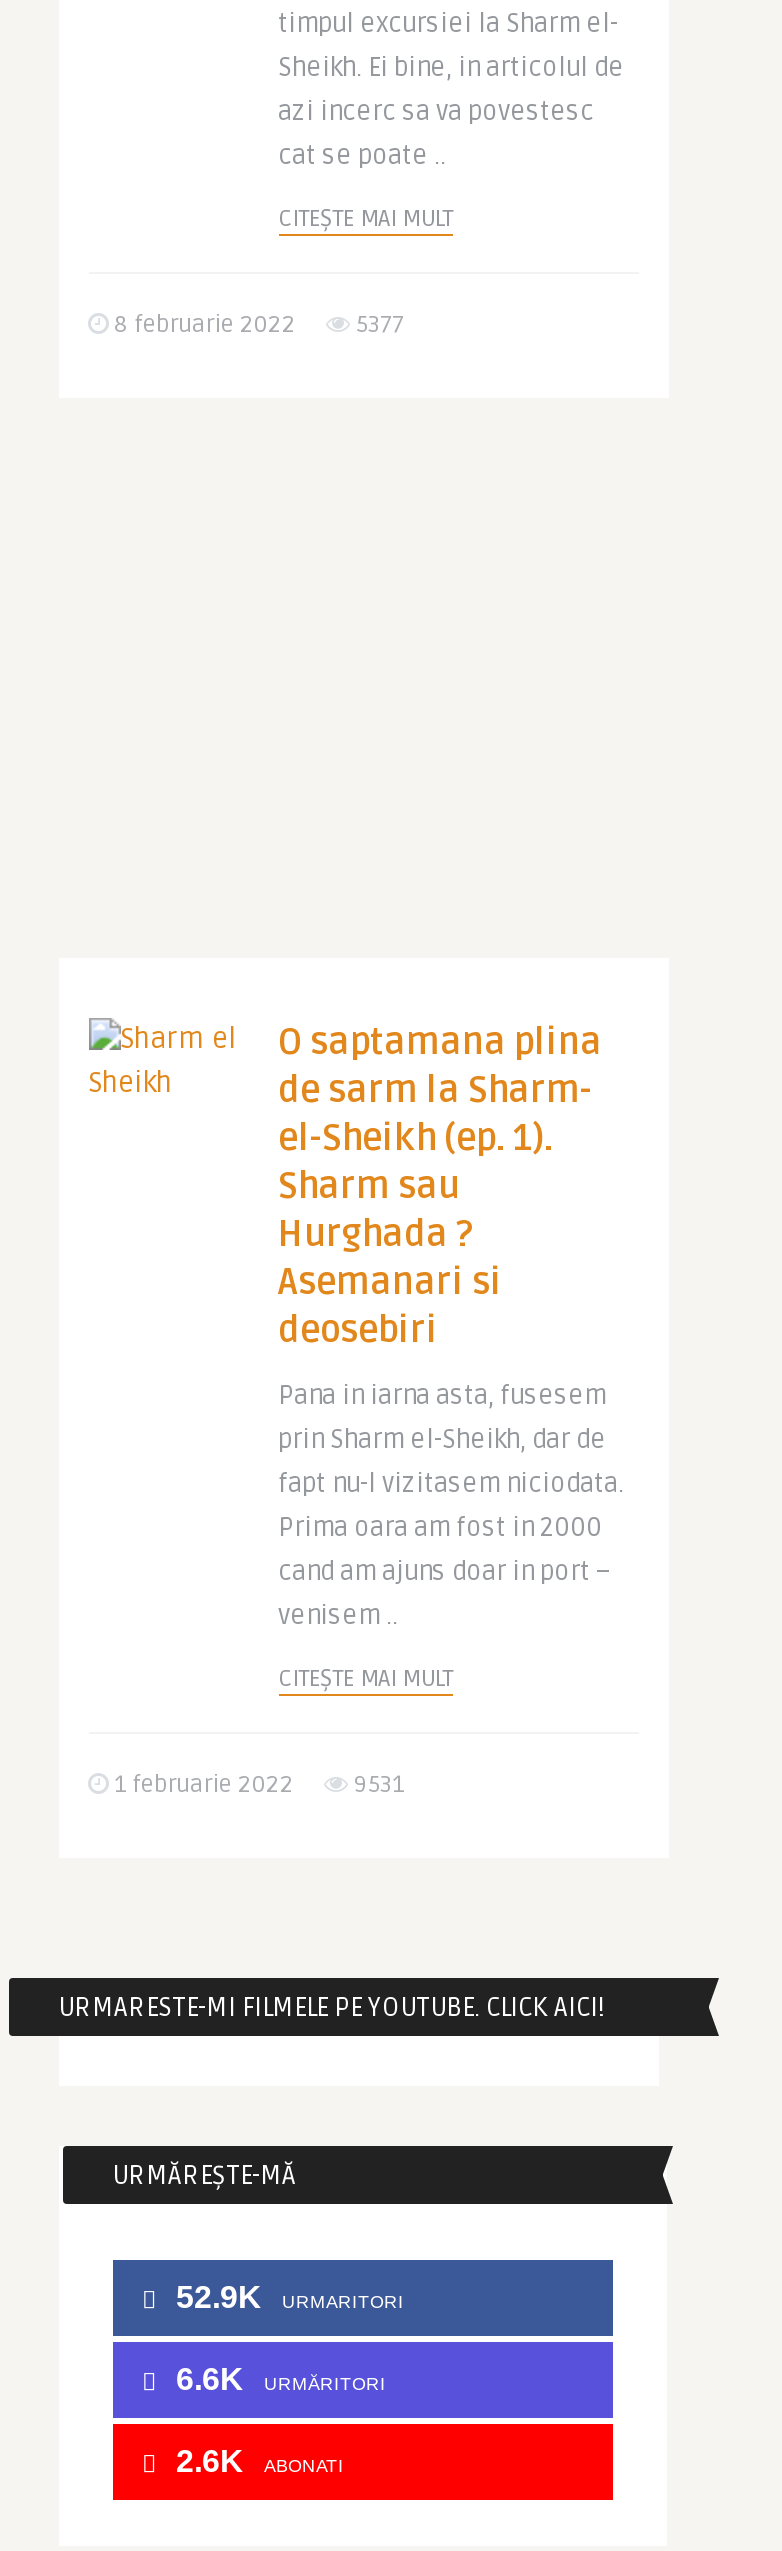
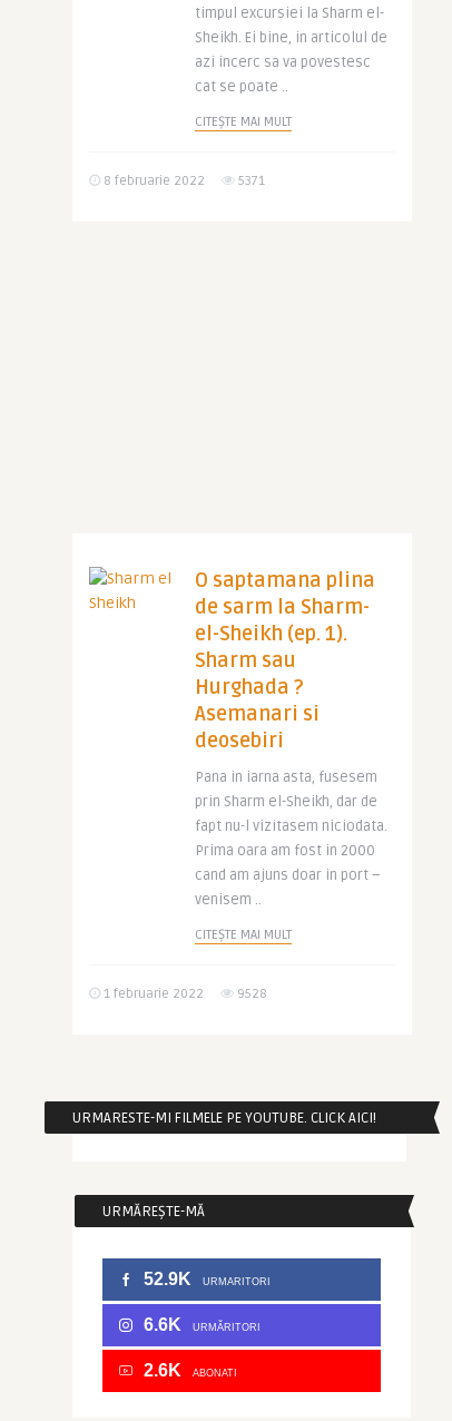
[108,310,404,340] 8 februarie 2022 5377 -> [100,173,264,189] 8 februarie 2022 5371
[108,1770,404,1800] 1 februarie 2022 9531 -> [100,986,267,1002] 1 februarie 2022 9528

